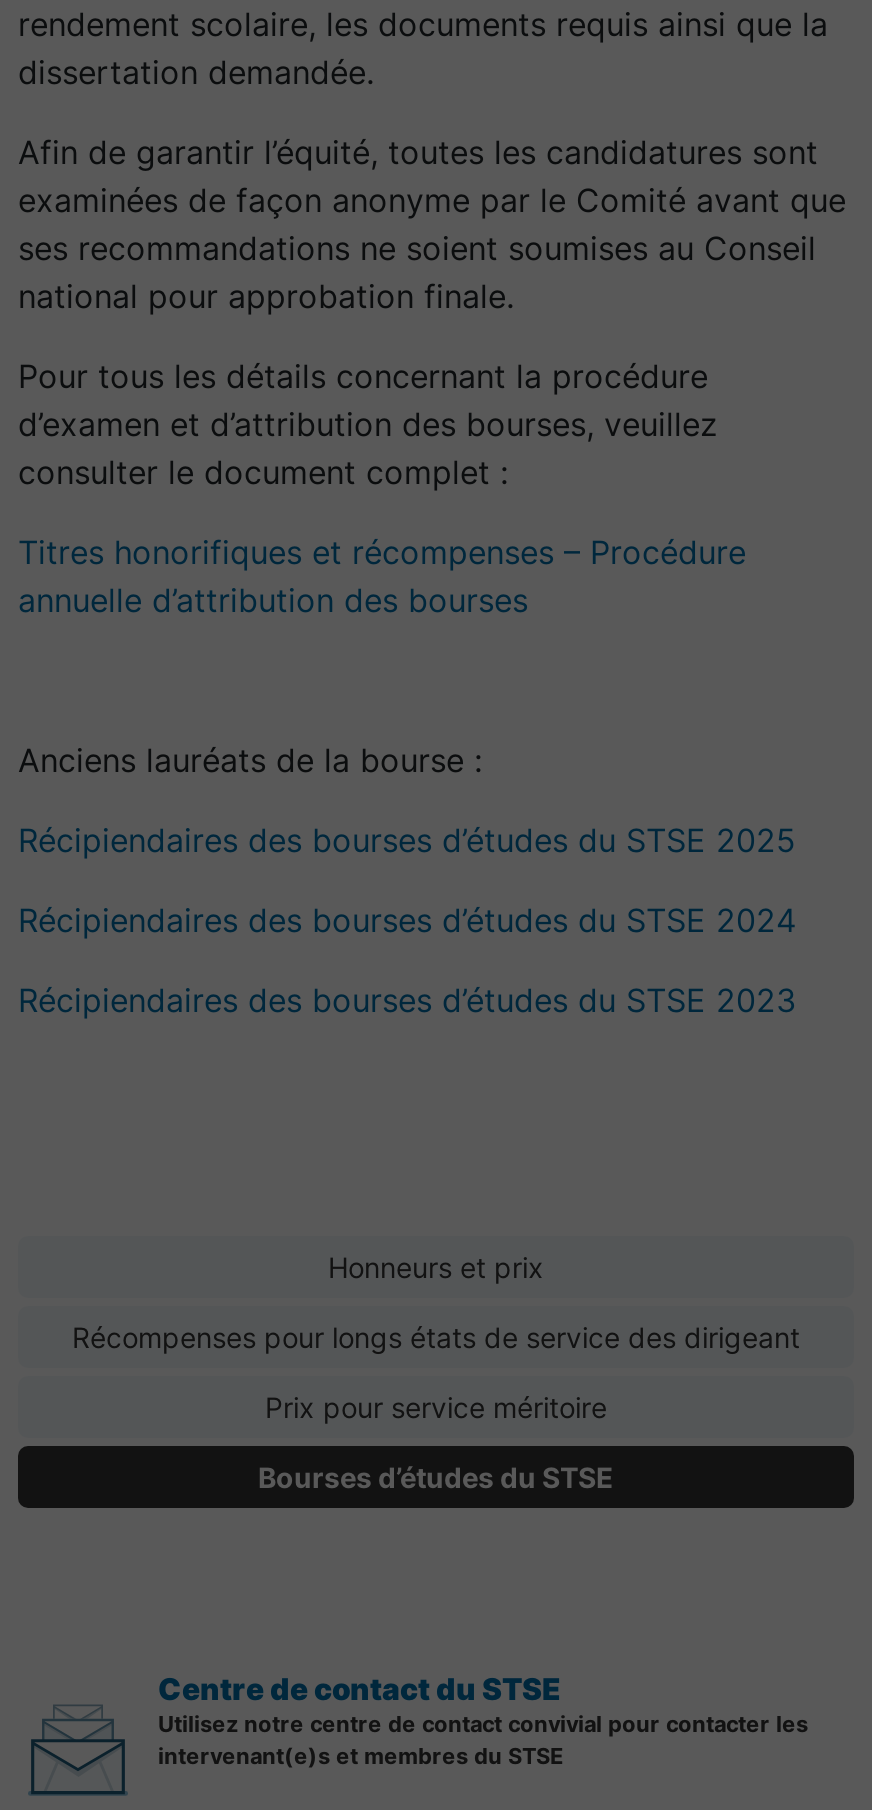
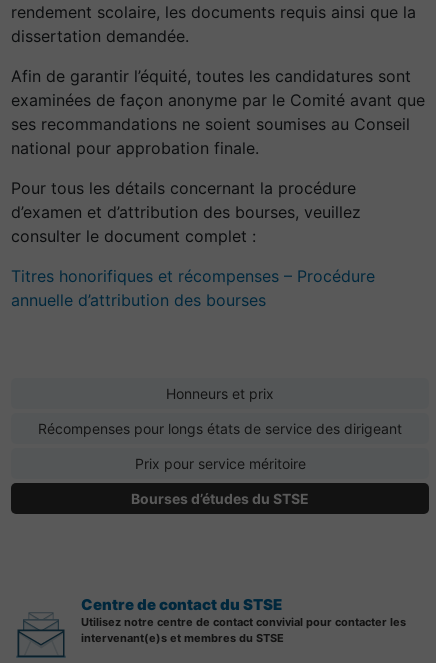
[18,740,796,1020] Anciens lauréats de la bourse : | Récipiendaires des bourses d’études du STSE 2025 | Récipiendaires des bourses d’études du STSE 2024 | Récipiendaires des bourses d’études du STSE 2023 -> none

